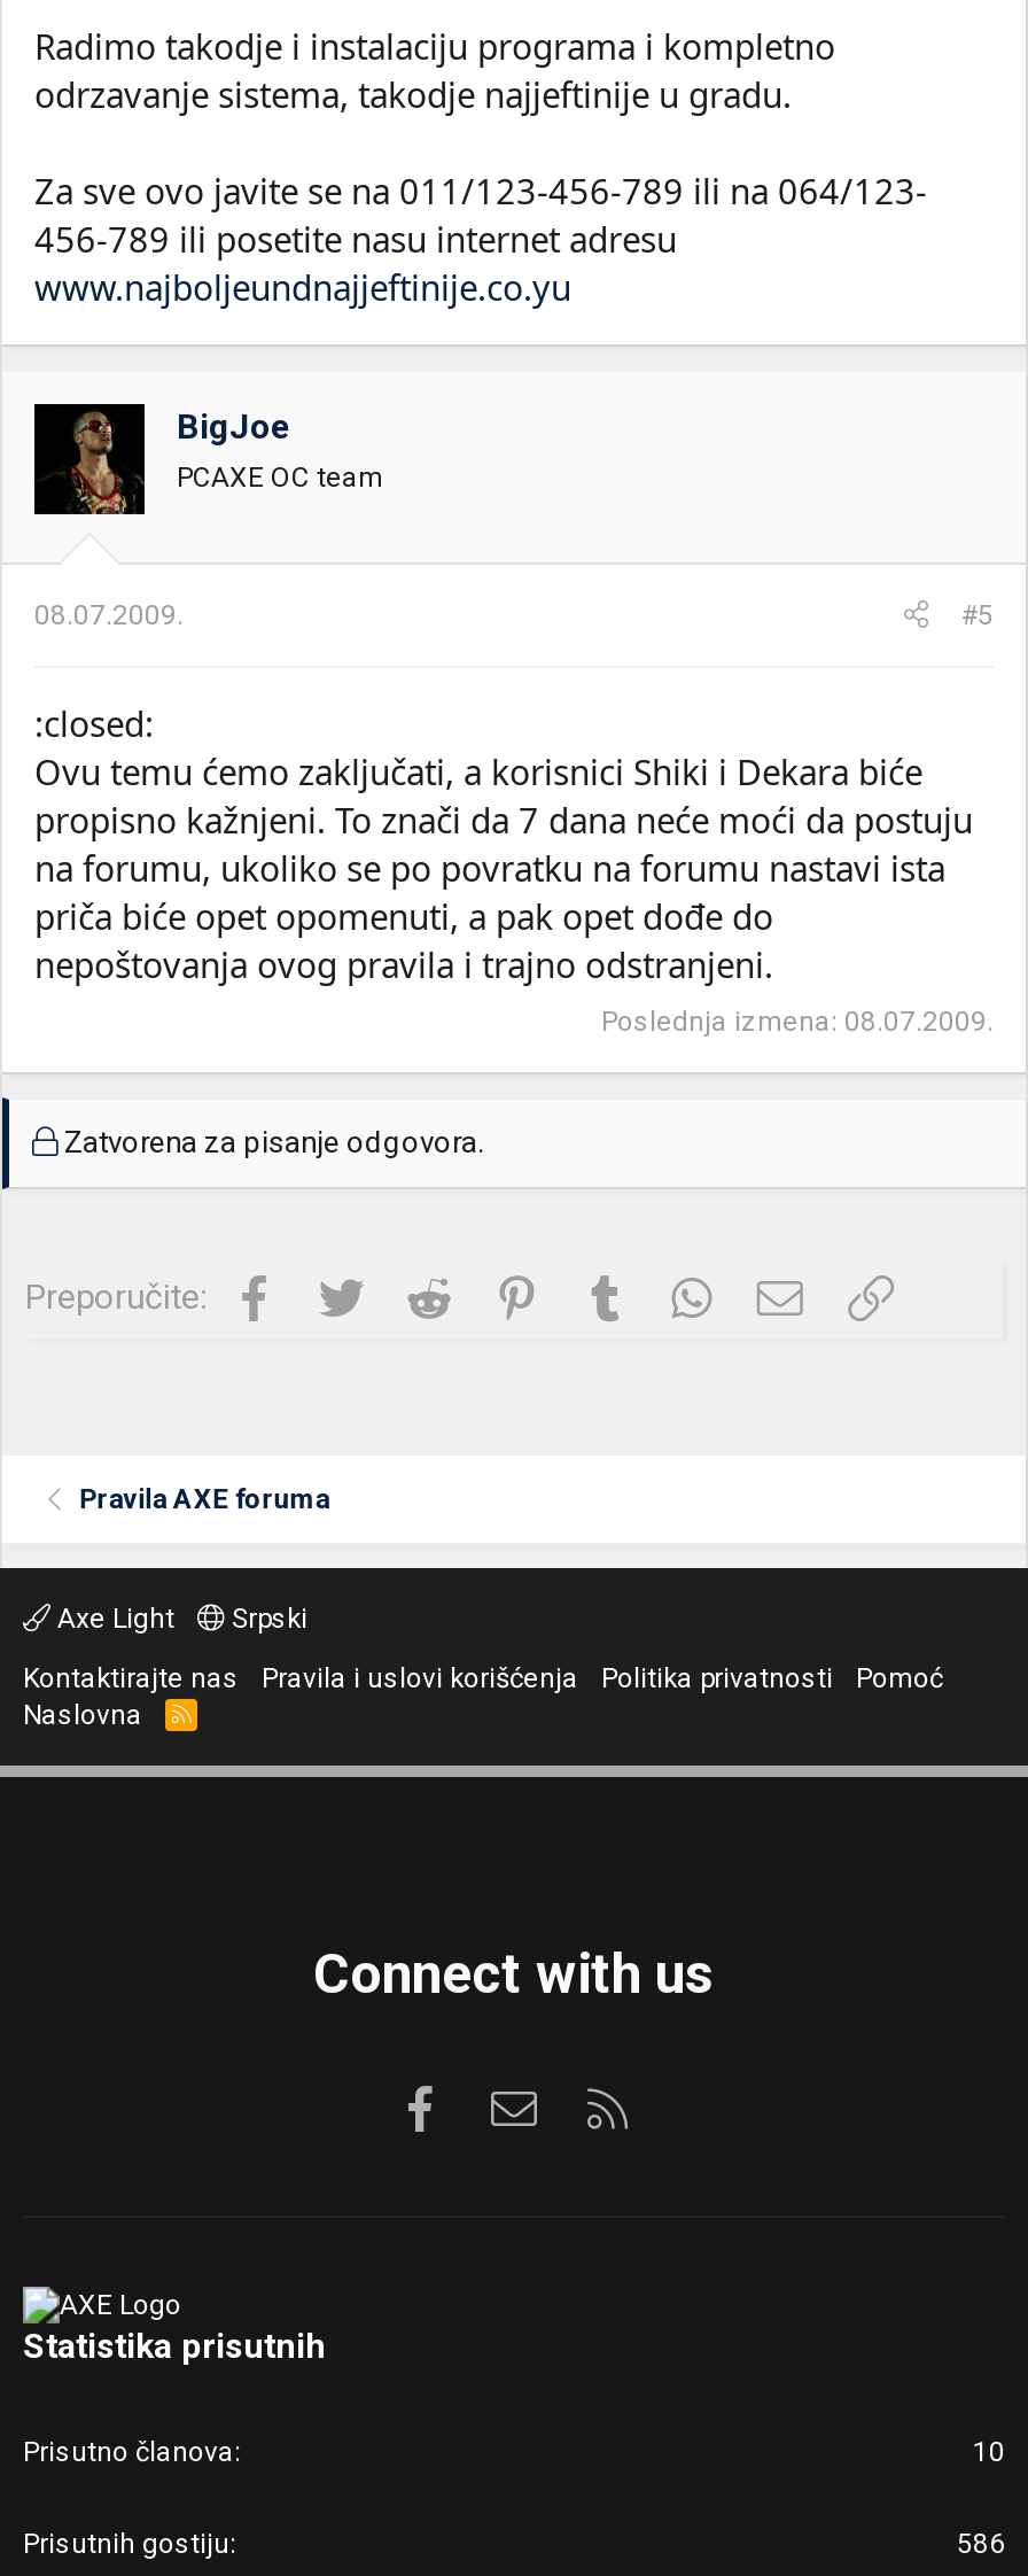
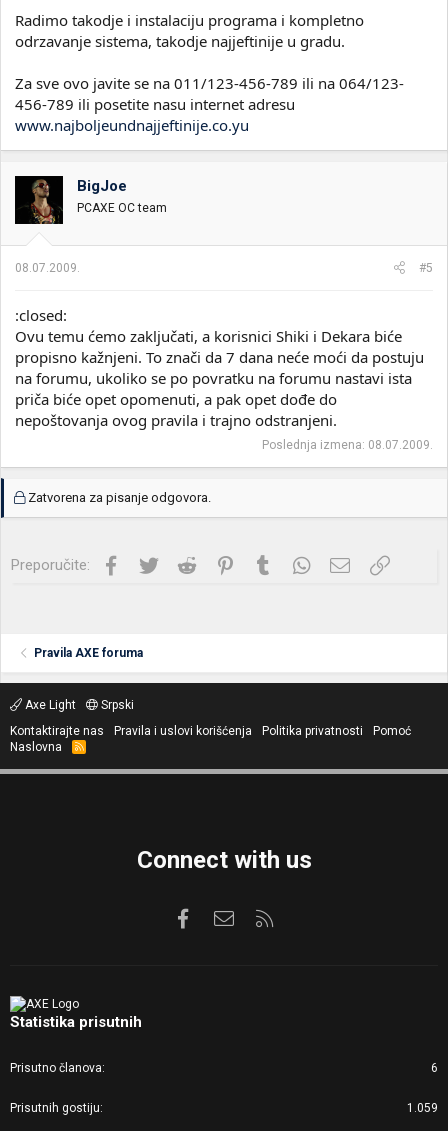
[973,2436,1005,2468] 10 -> [431,1061,438,1075] 6
[957,2528,1005,2560] 586 -> [407,1101,438,1115] 1.059

